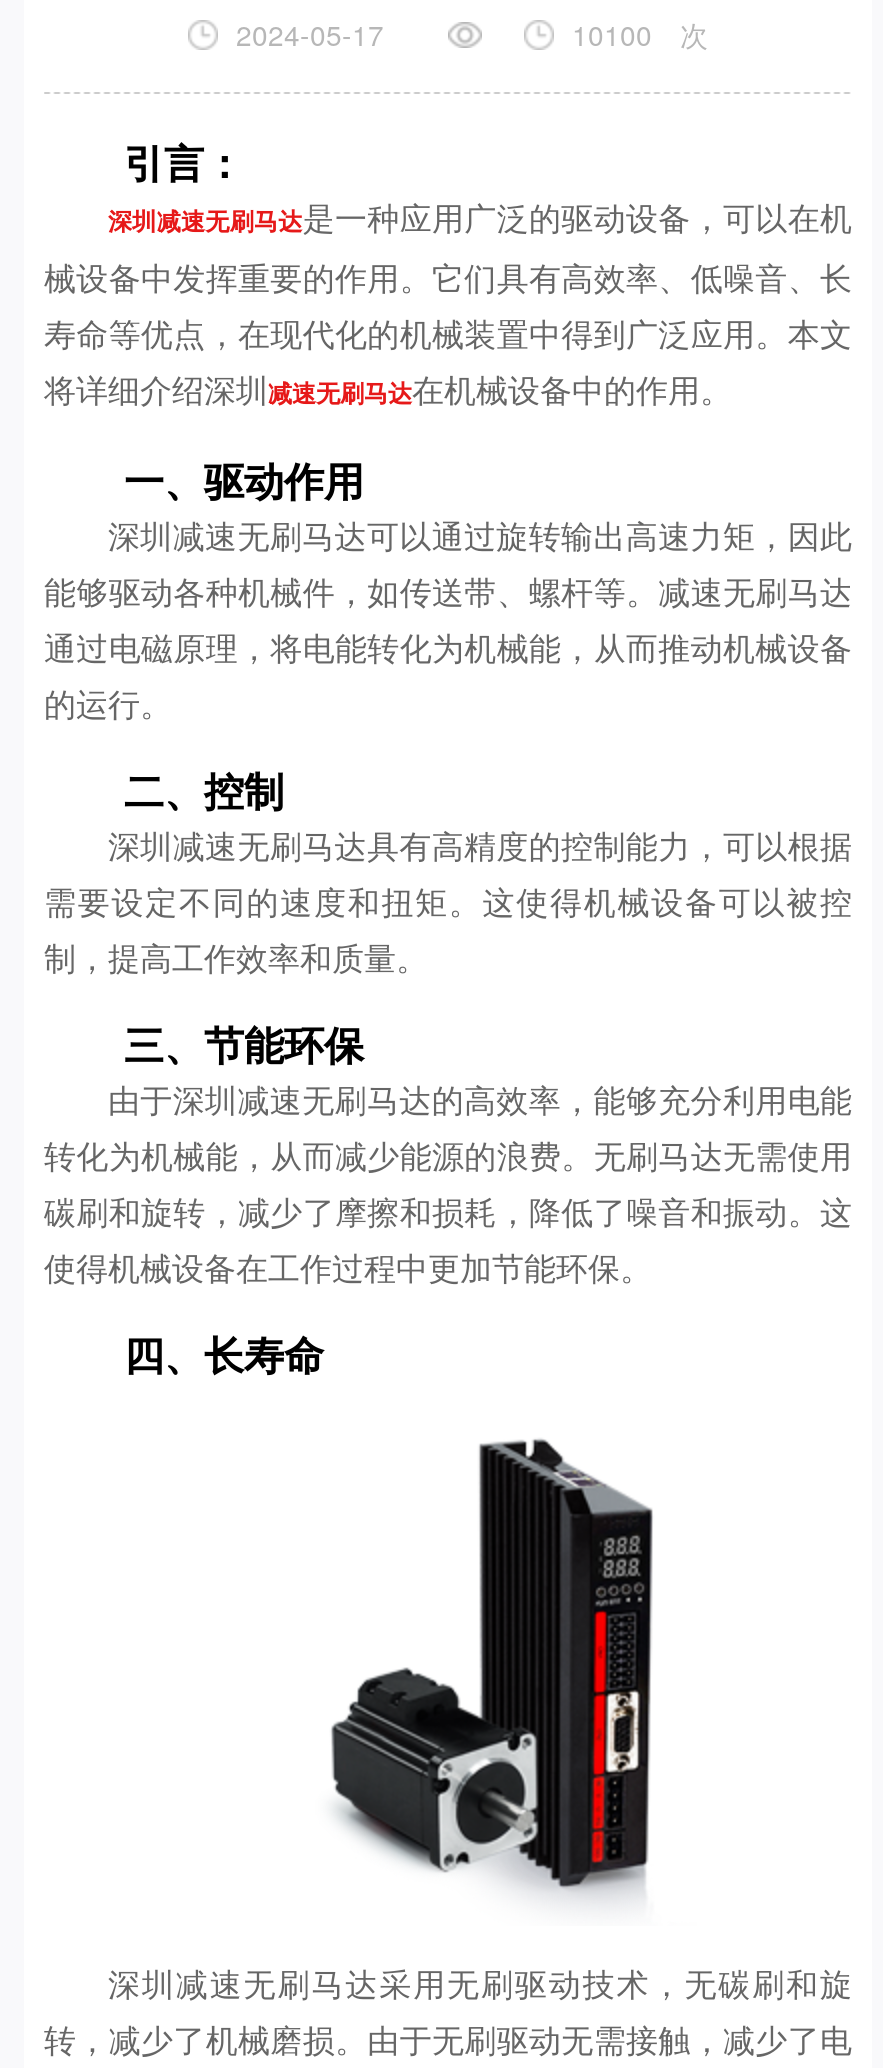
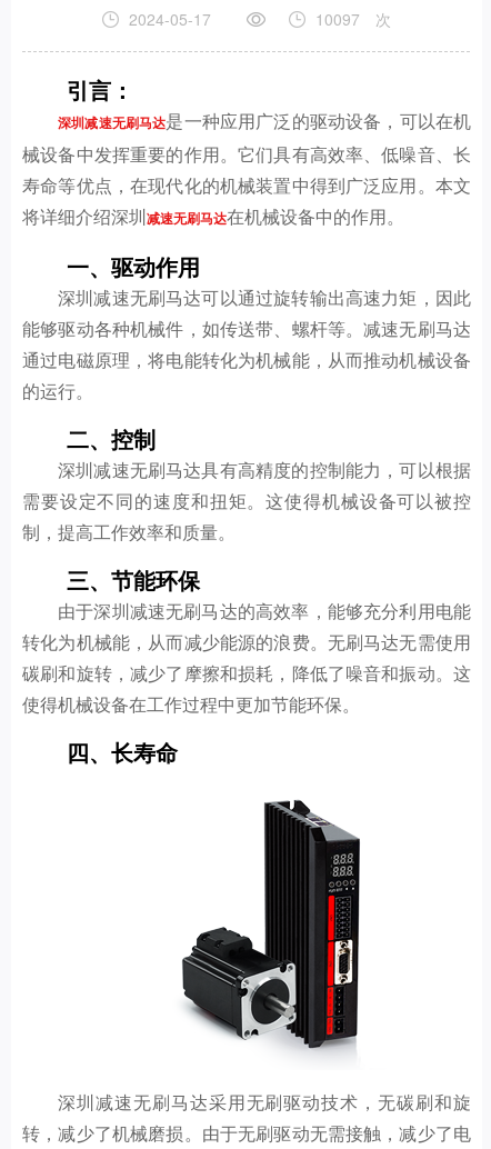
[572,14,708,54] 10100 次 -> [315,8,391,30] 10097 次

